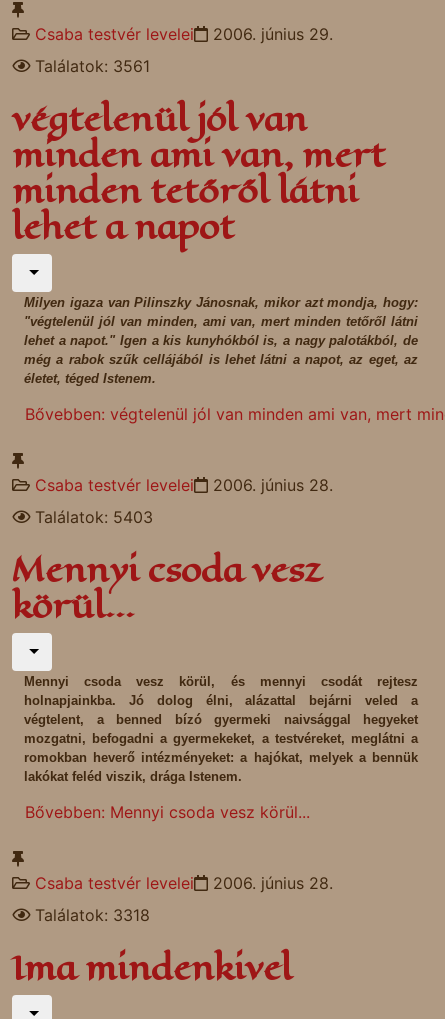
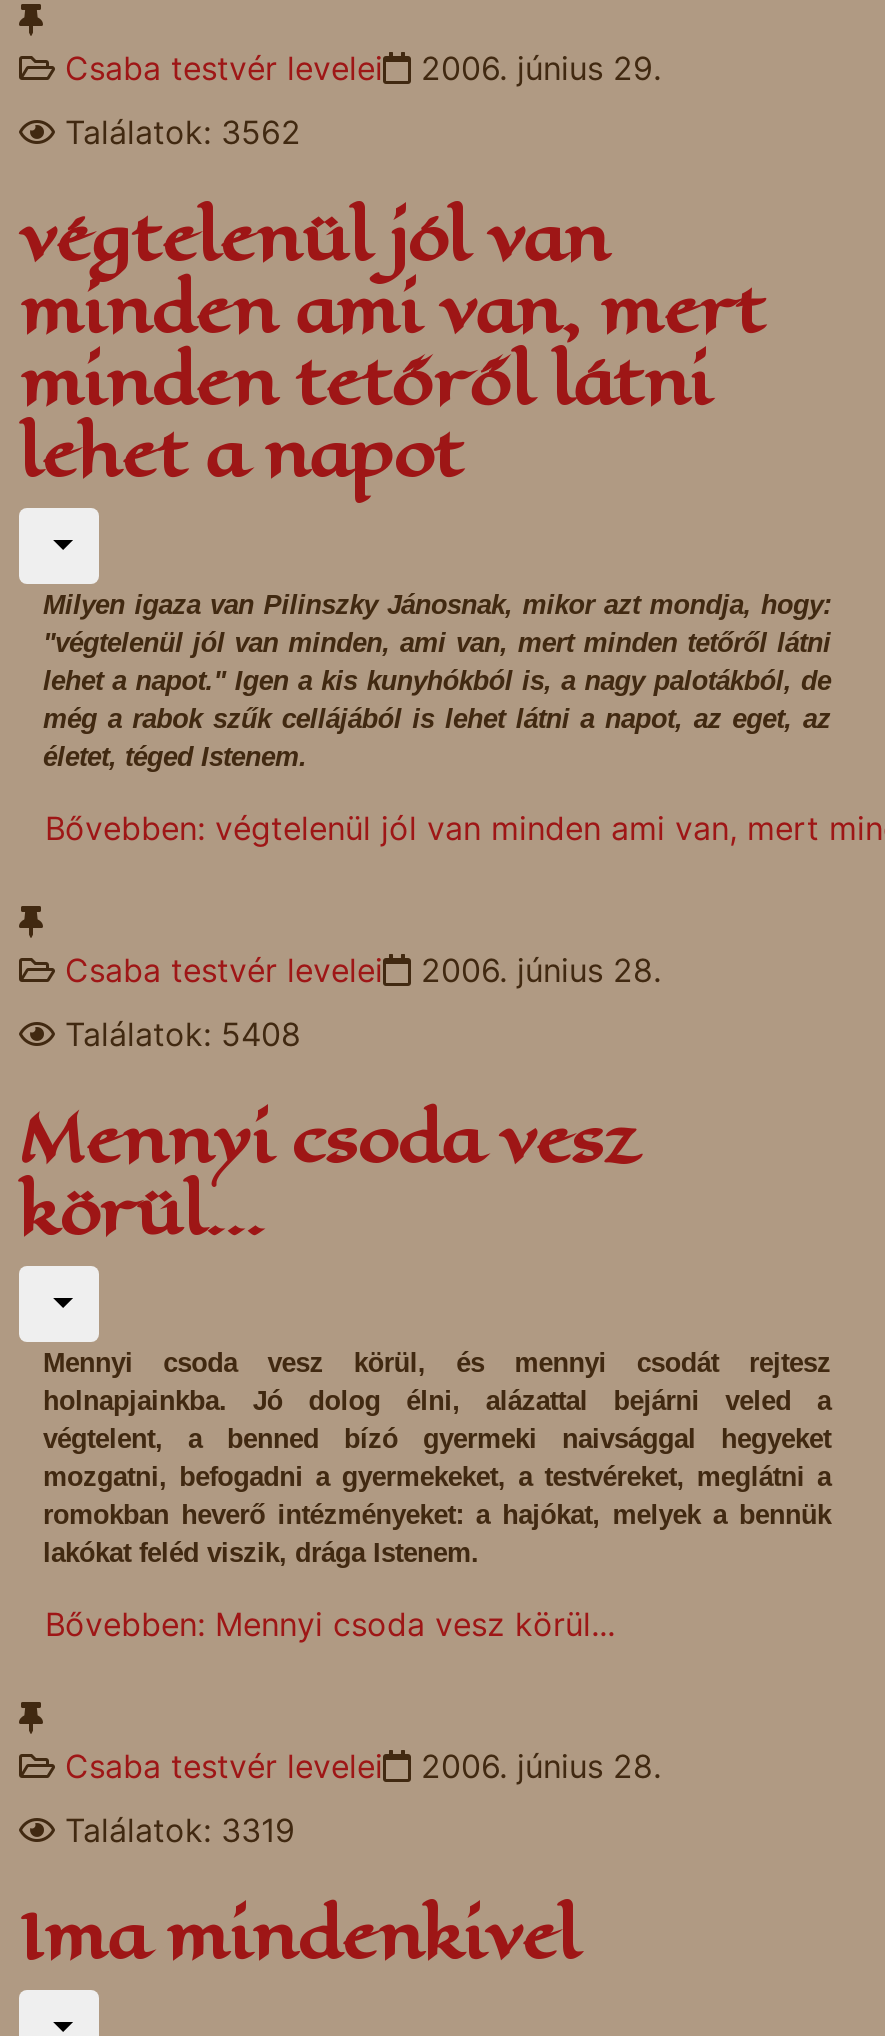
[35,56,150,76] Találatok: 3561 -> [65,112,301,152] Találatok: 3562
[35,507,153,527] Találatok: 5403 -> [65,1014,301,1054] Találatok: 5408
[35,905,150,925] Találatok: 3318 -> [65,1810,295,1850] Találatok: 3319

